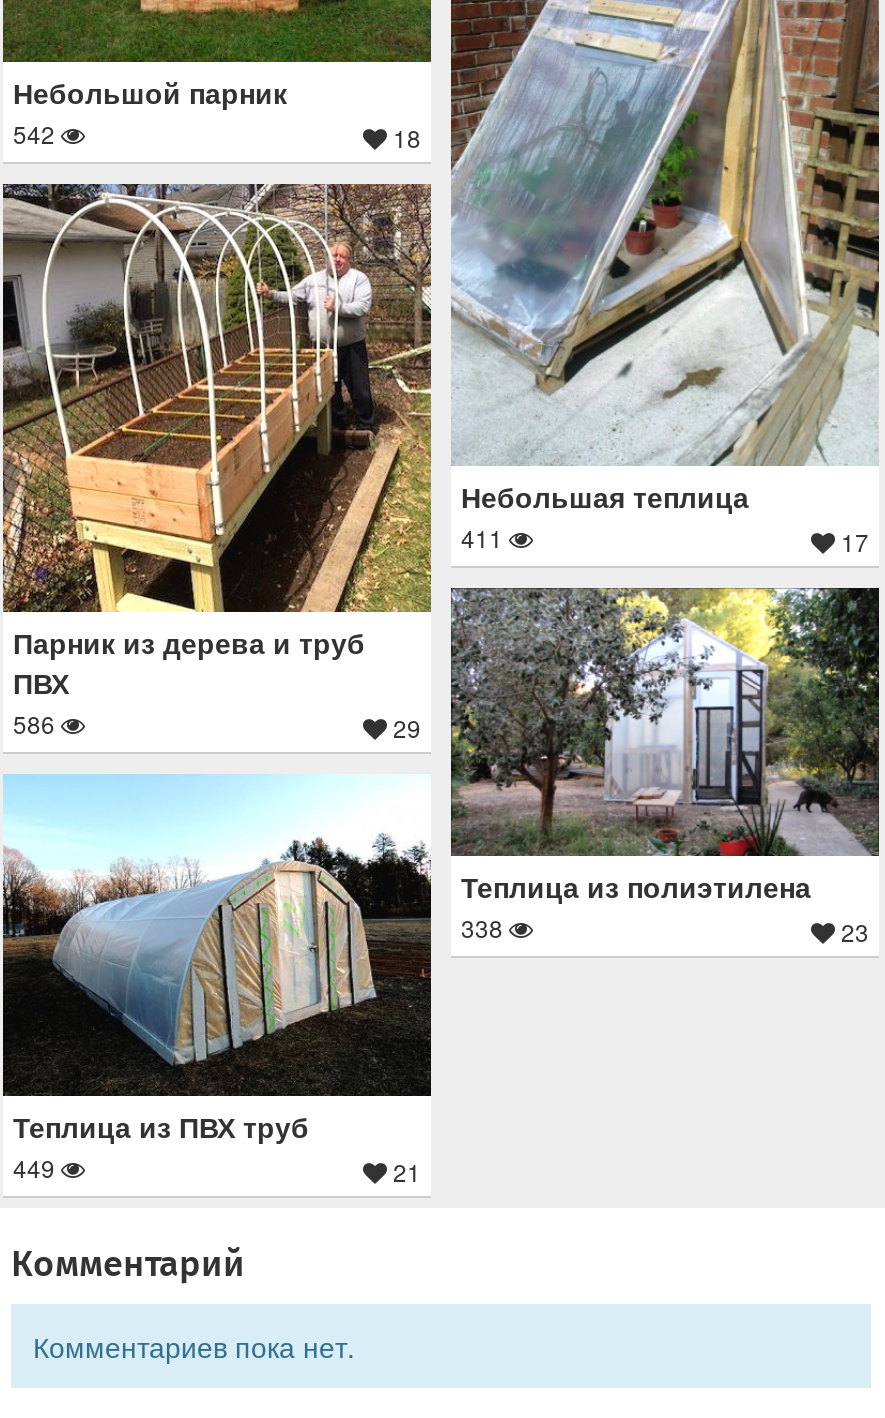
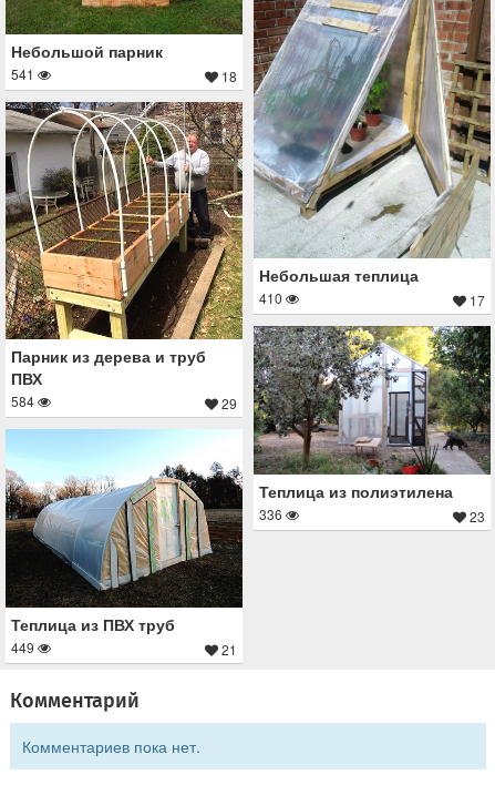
[13,117,61,151] 542 -> [11,65,38,84] 541
[461,521,509,555] 411 -> [259,289,286,308] 410
[13,707,61,741] 586 -> [11,392,38,411] 584
[461,909,509,943] 338 -> [259,504,286,523] 336

